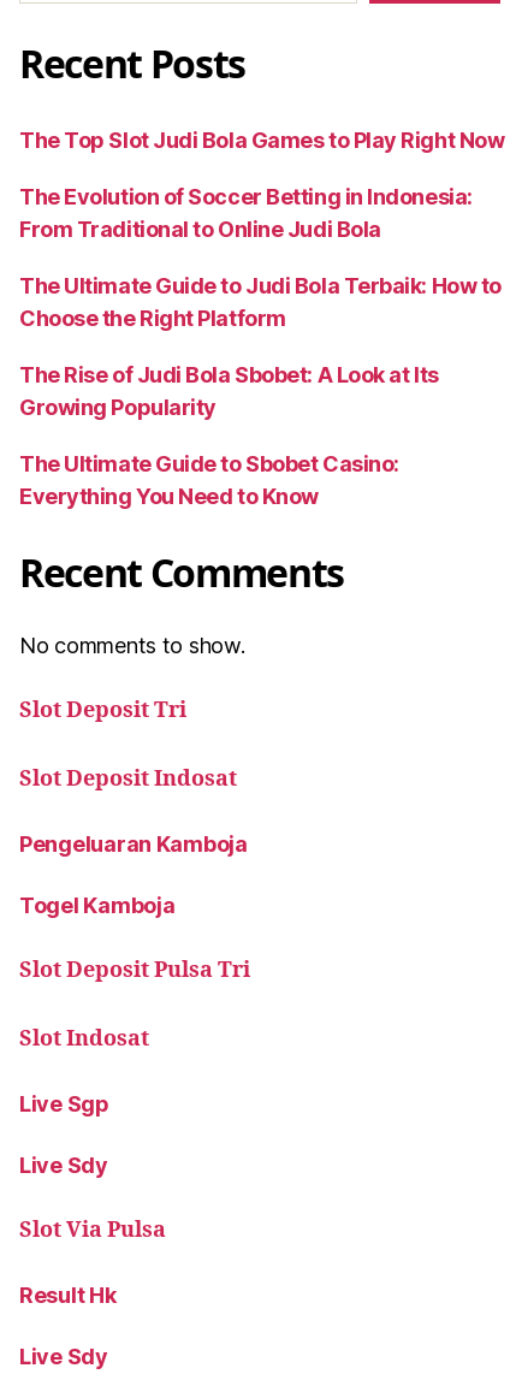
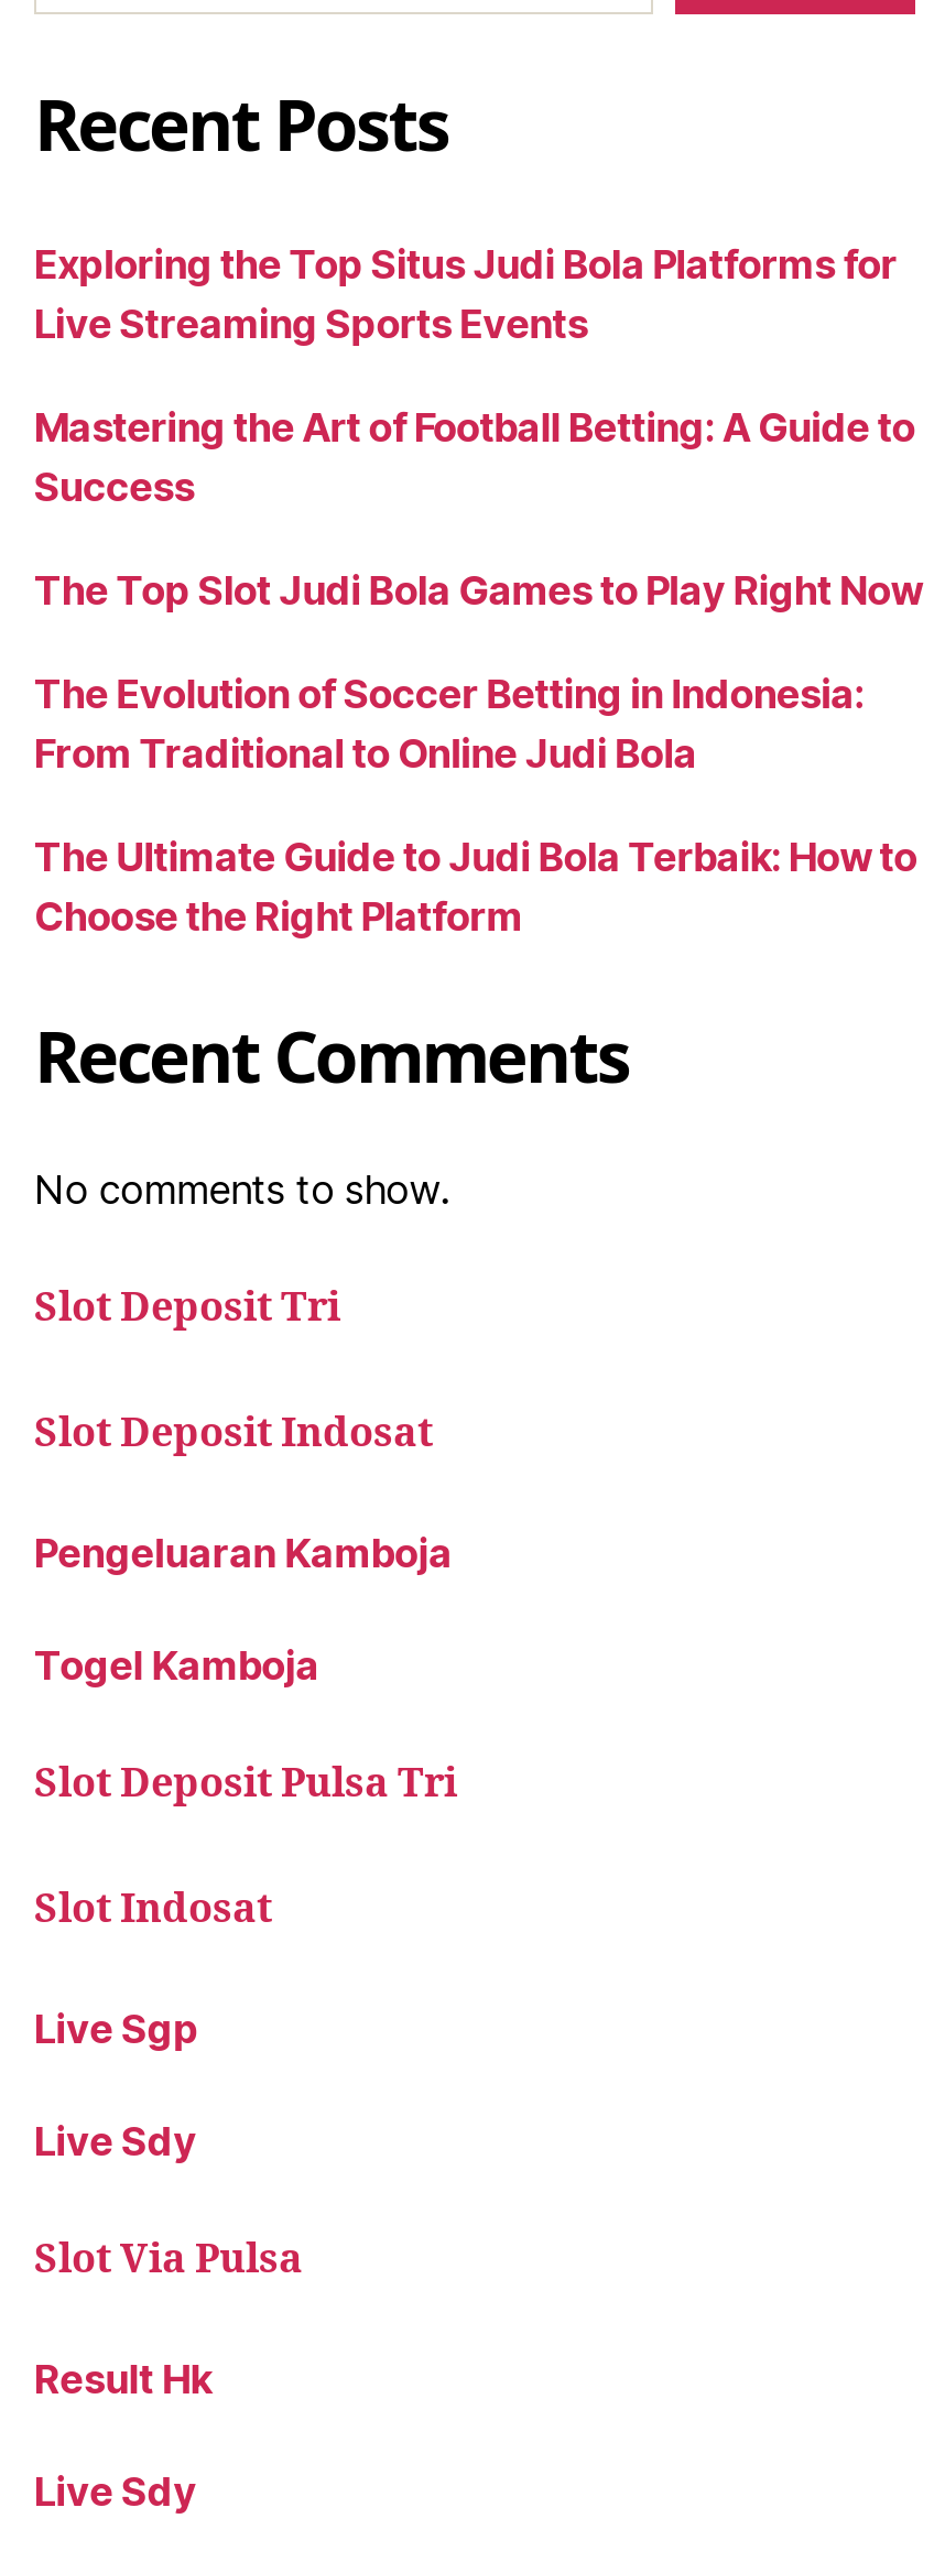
none -> [34,240,915,509] Exploring the Top Situs Judi Bola Platforms for | Live Streaming Sports Events | Mastering the Art of Football Betting: A Guide to | Success
moved [19,127,504,330] -> [34,566,923,938]: The Top Slot Judi Bola Games to Play Right Now | The Evolution of Soccer Betting in Indonesia: | From Traditional to Online Judi Bola | The Ultimate Guide to Judi Bola Terbaik: How to | Choose the Right Platform
[19,362,439,508] The Rise of Judi Bola Sbobet: A Look at Its | Growing Popularity | The Ultimate Guide to Sbobet Casino: | Everything You Need to Know -> none

